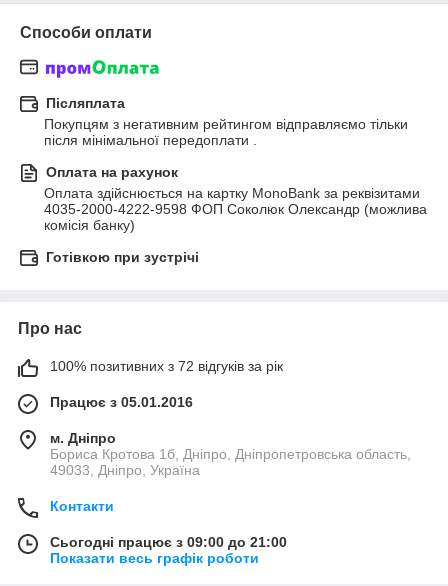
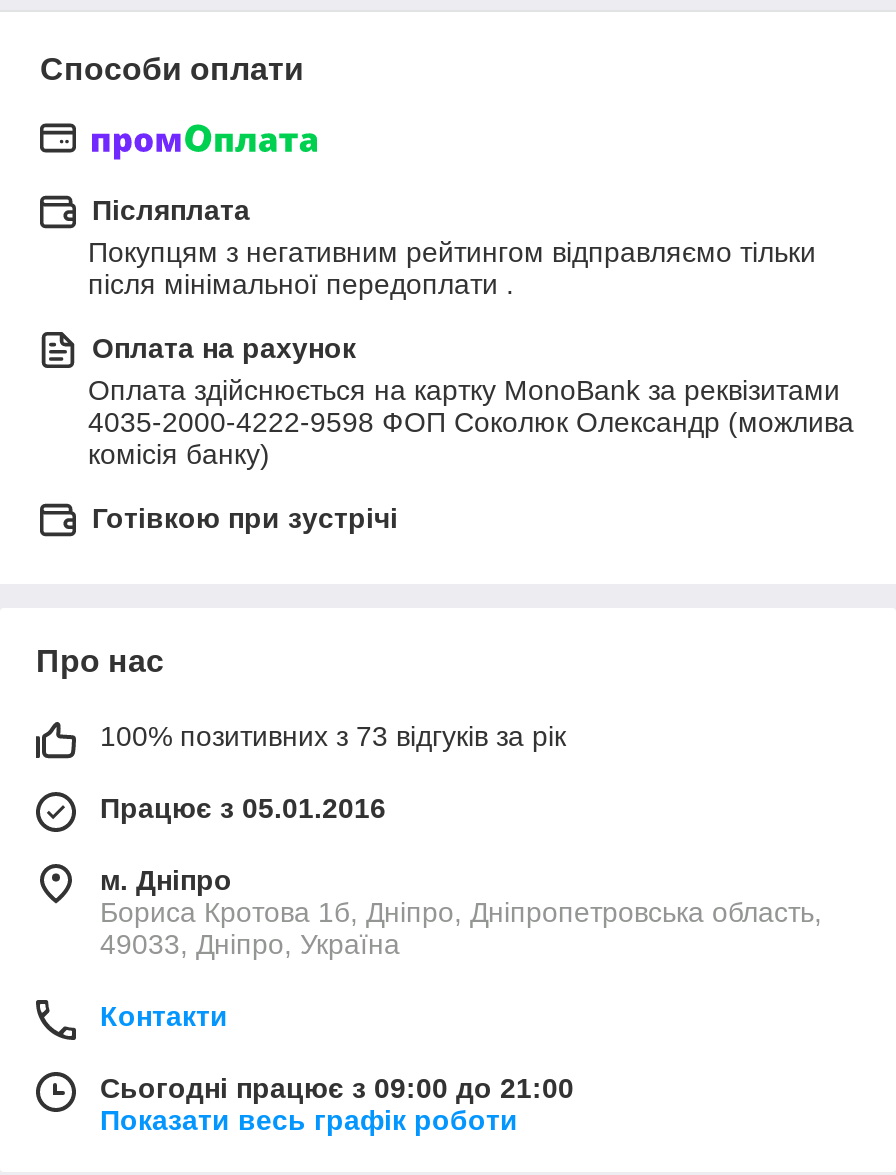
[50,358,283,374] 100% позитивних з 72 відгуків за рік -> [100,721,566,753] 100% позитивних з 73 відгуків за рік

